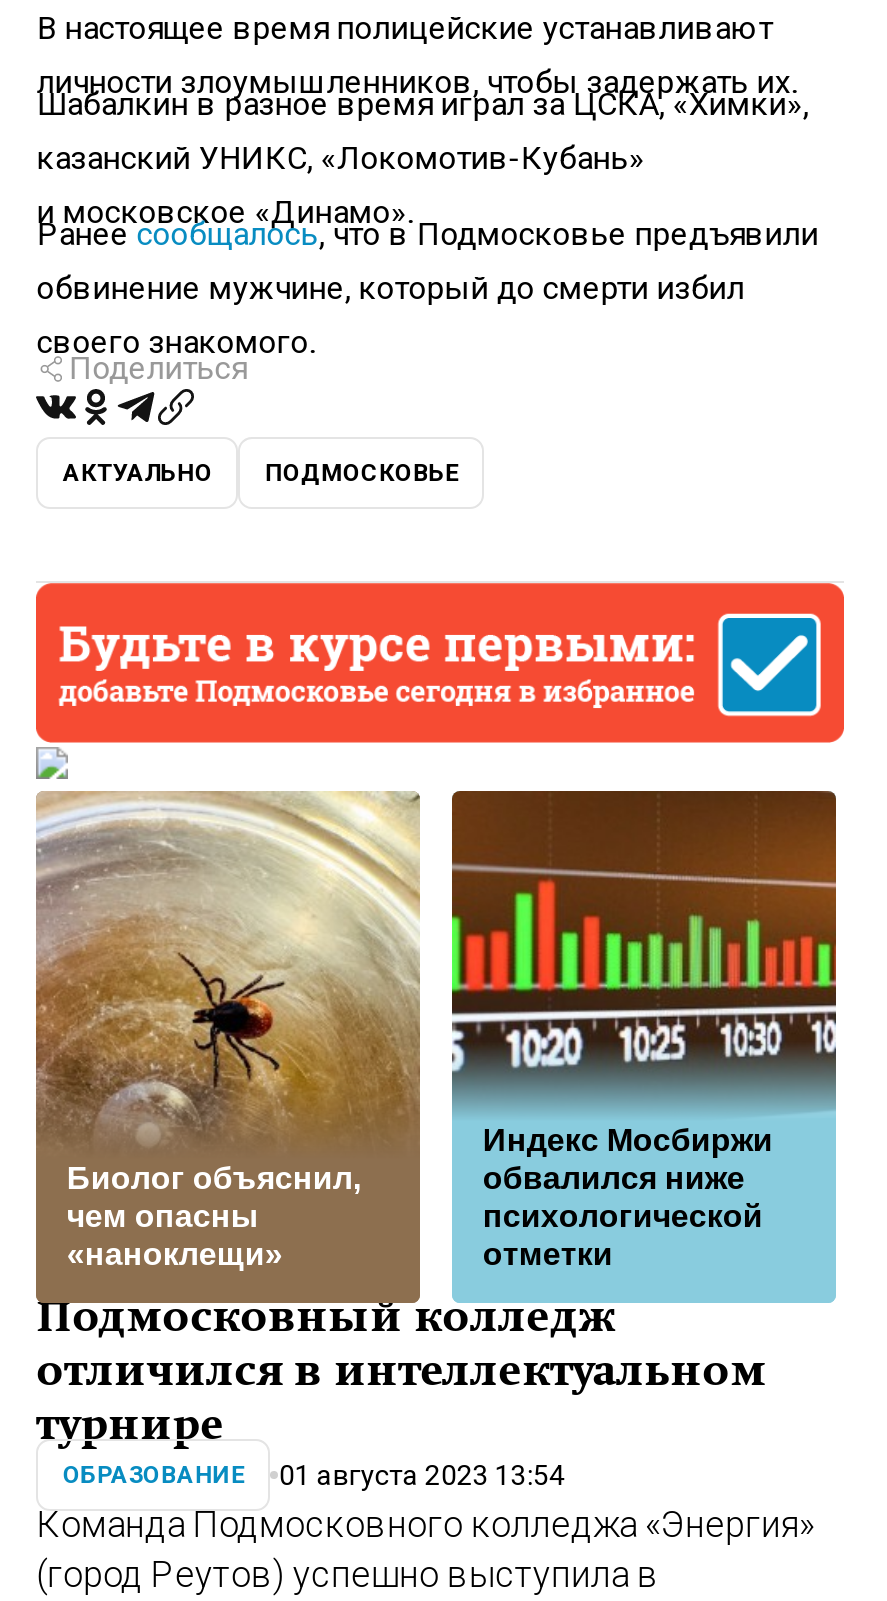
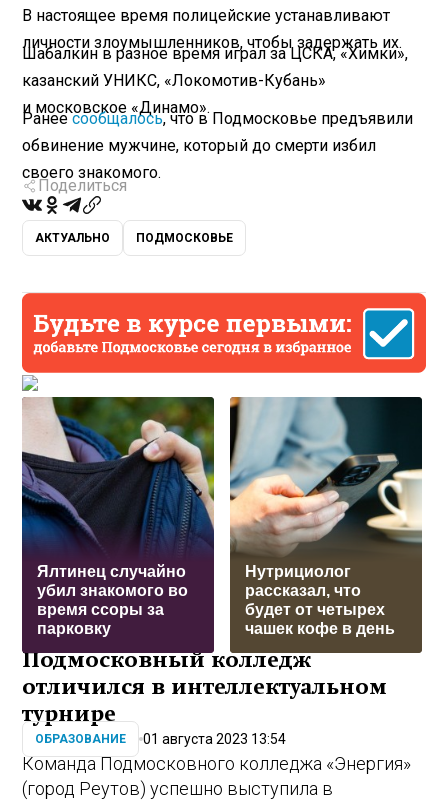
[34,791,422,1289] [image] | Биолог объяснил, | чем опасны | «наноклещи» -> [21,396,215,646] [image] | Ялтинец случайно | убил знакомого во | время ссоры за | парковку
[450,789,838,1303] [image] | Индекс Мосбиржи | обвалился ниже | психологической | отметки -> [229,396,423,654] [image] | Нутрициолог | рассказал, что | будет от четырех | чашек кофе в день

